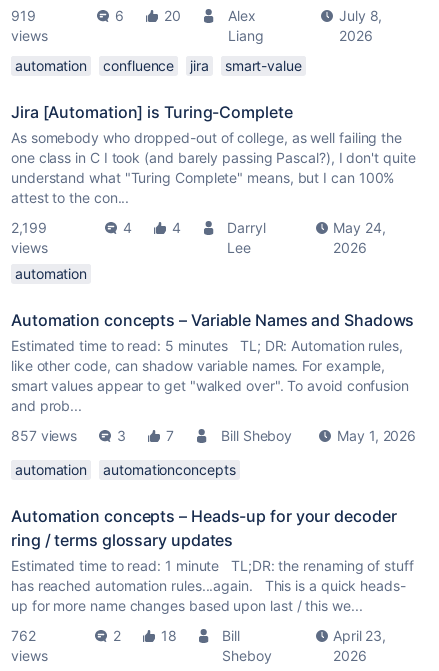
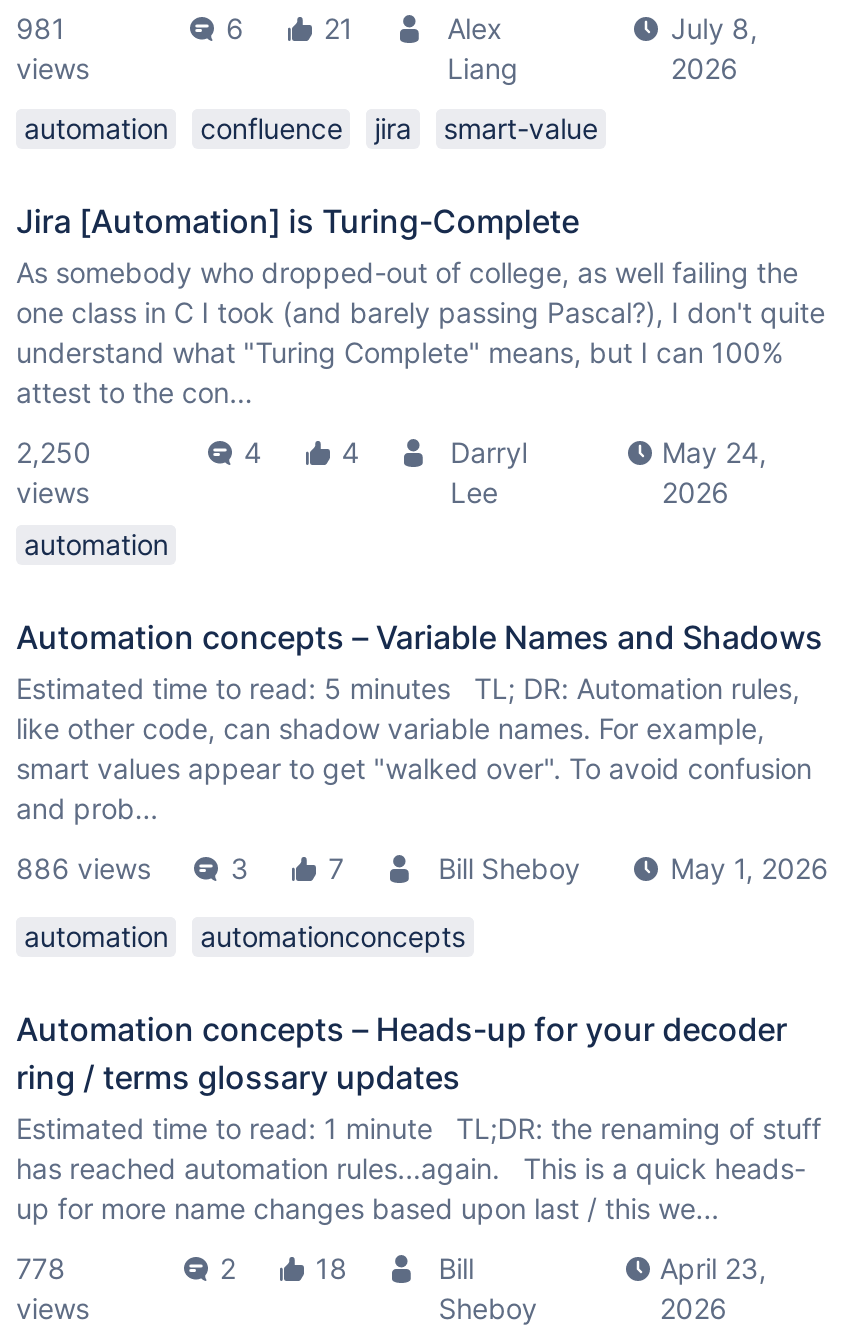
[11,7,36,24] 919 -> [16,11,66,45] 981
[164,7,181,24] 20 -> [324,11,353,45] 21
[11,219,47,236] 2,199 -> [16,435,91,469] 2,250
[11,427,77,444] 857 views -> [16,851,150,885] 886 views
[11,627,36,644] 762 -> [16,1251,66,1285] 778

